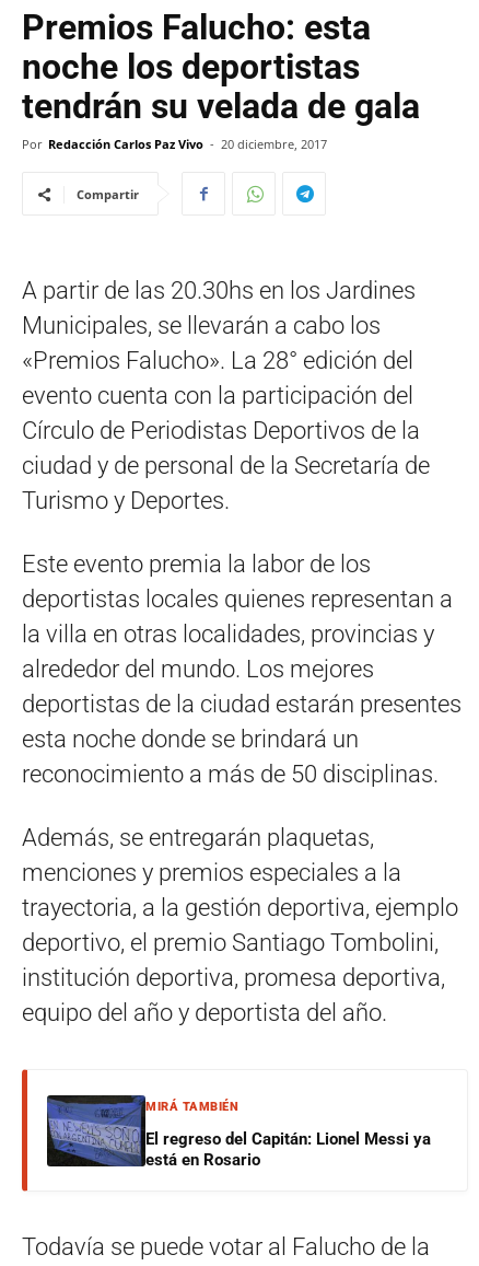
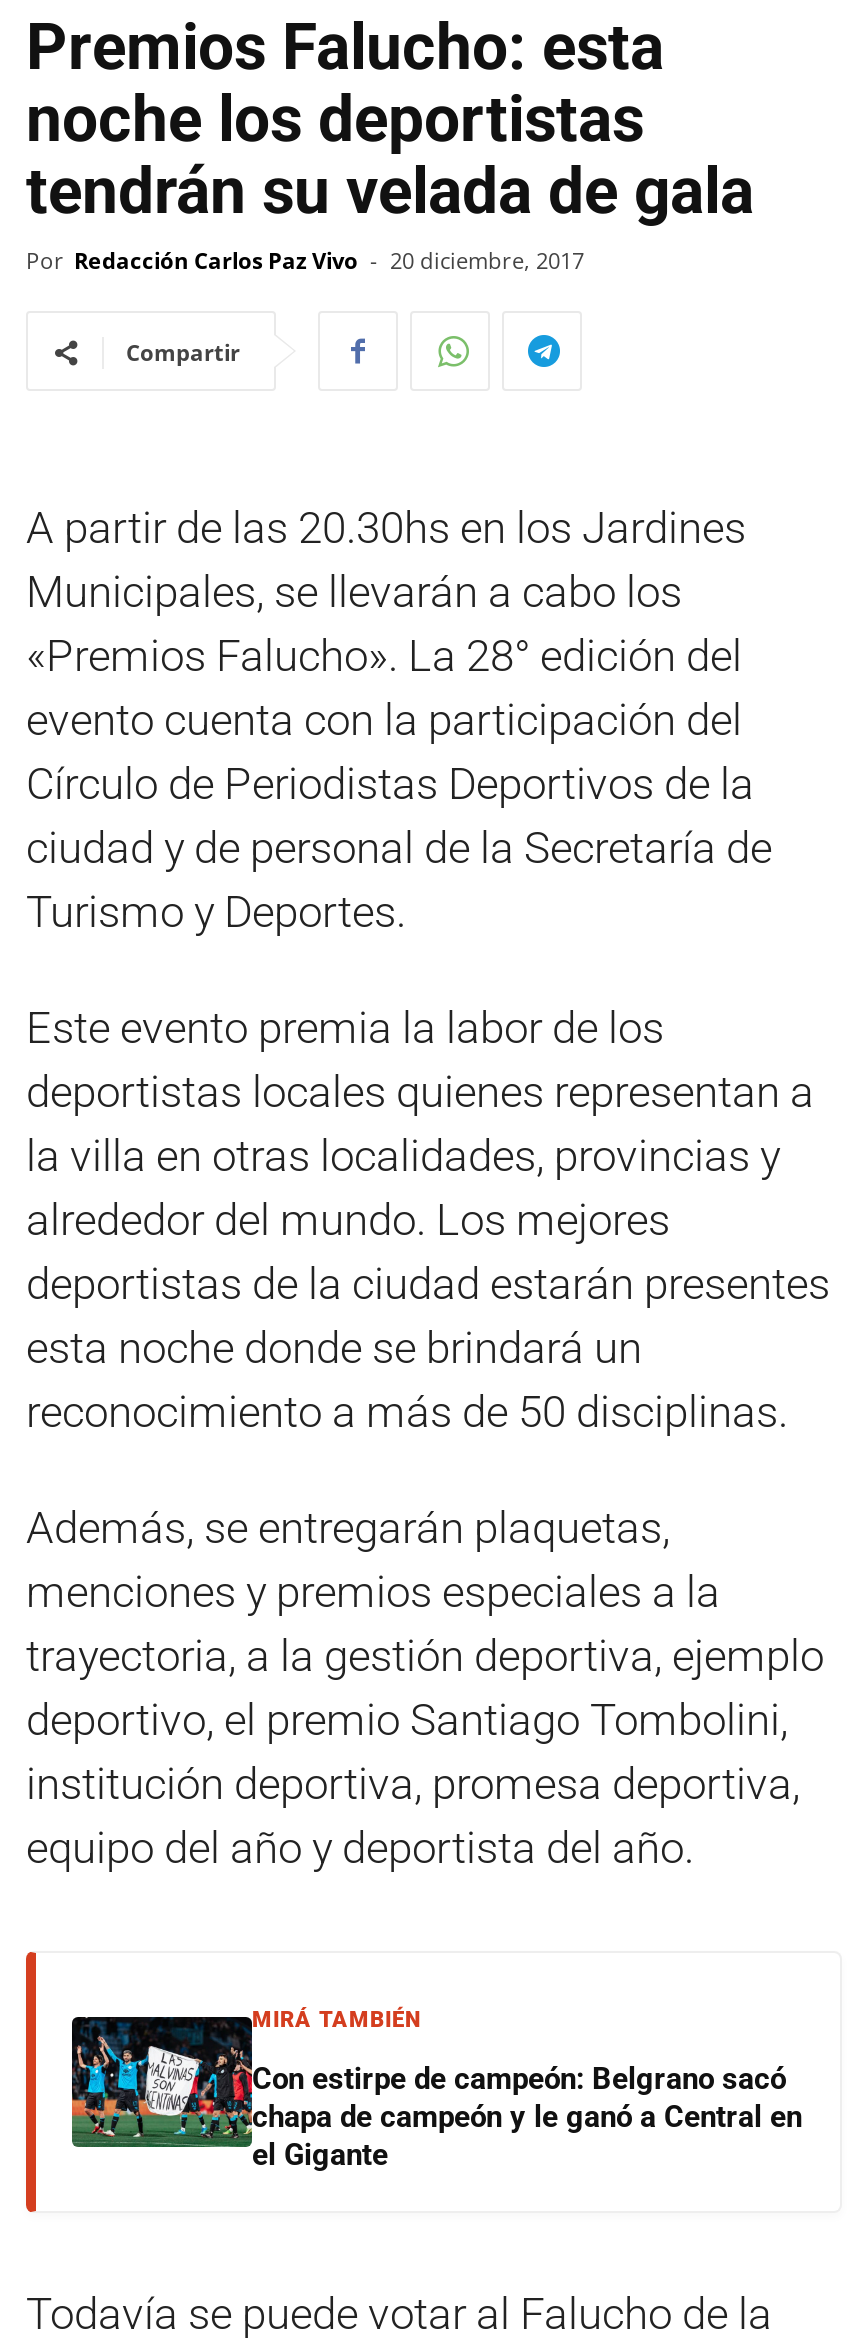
[46,1094,431,1170] [image] | El regreso del Capitán: Lionel Messi ya | está en Rosario -> [70,1999,802,2173] [image] | Con estirpe de campeón: Belgrano sacó | chapa de campeón y le ganó a Central en | el Gigante

